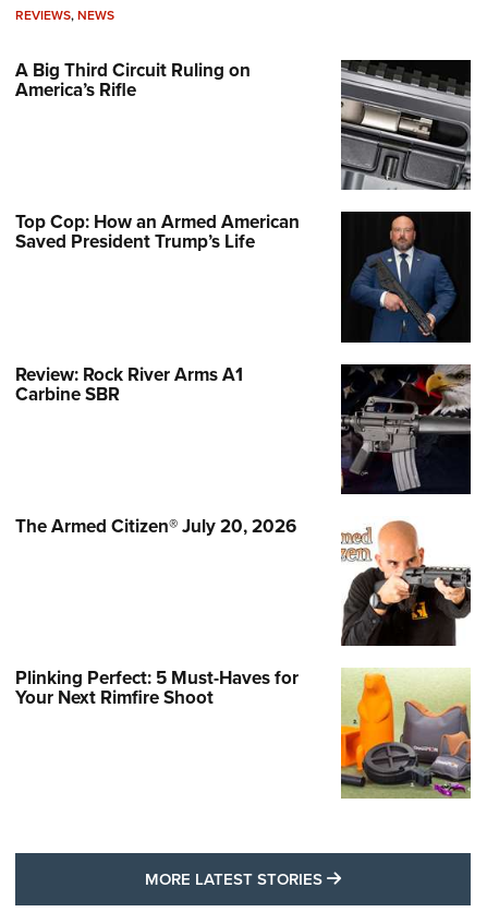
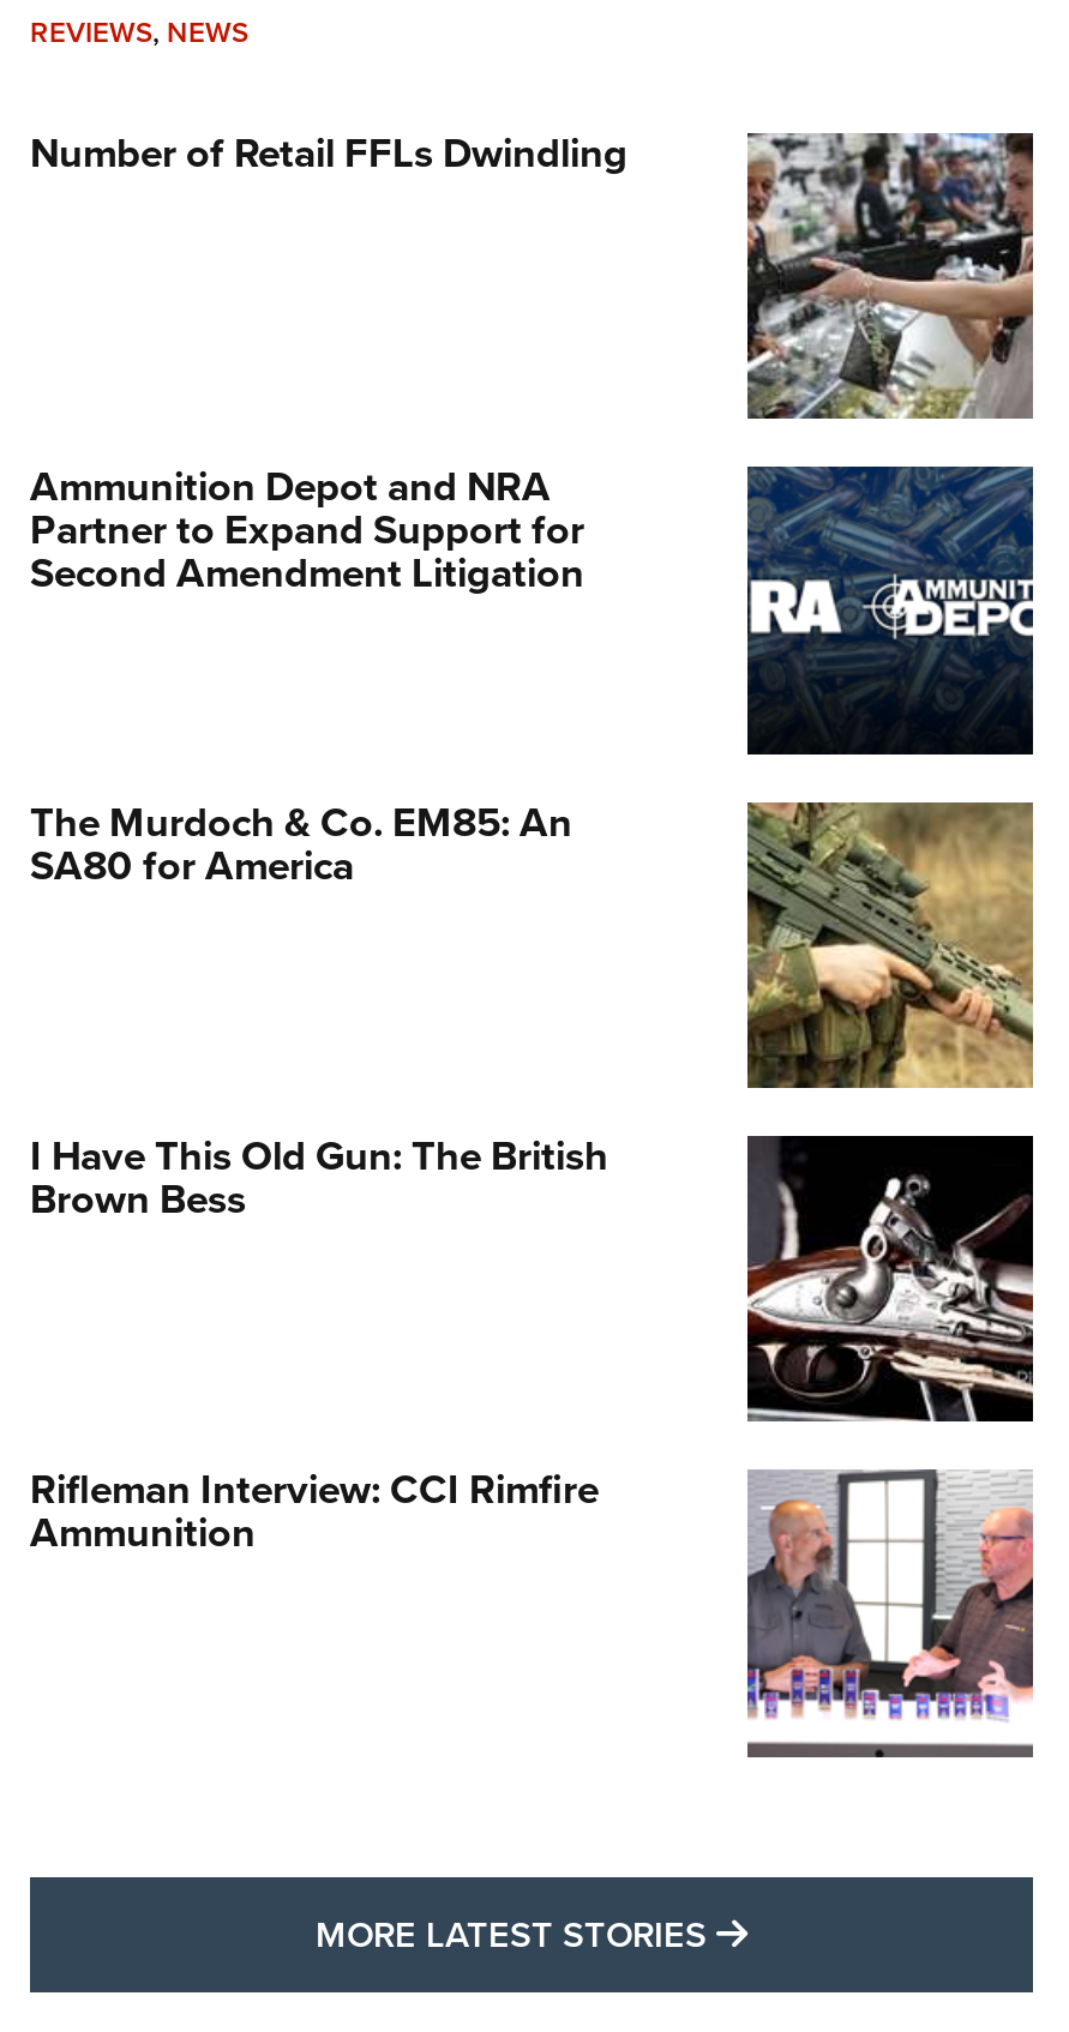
[15,57,251,103] A Big Third Circuit Ruling on | America’s Rifle -> [30,124,627,184] Number of Retail FFLs Dwindling
[341,59,472,190] [image] -> [747,131,1035,419] [image]
[15,209,300,255] Top Cop: How an Armed American | Saved President Trump’s Life -> [30,458,584,604] Ammunition Depot and NRA | Partner to Expand Support for | Second Amendment Litigation
[340,211,471,343] [image] -> [745,464,1035,755] [image]
[15,361,243,407] Review: Rock River Arms A1 | Carbine SBR -> [30,792,572,896] The Murdoch & Co. EM85: An | SA80 for America
[340,363,472,495] [image] -> [745,800,1035,1090] [image]
[15,513,296,539] The Armed Citizen® July 20, 2026 -> [30,1127,608,1230] I Have This Old Gun: The British | Brown Bess
[340,517,471,646] [image] -> [745,1134,1035,1424] [image]
[15,665,299,711] Plinking Perfect: 5 Must-Haves for | Your Next Rimfire Shoot -> [30,1461,599,1564] Rifleman Interview: CCI Rimfire | Ammunition
[340,669,472,800] [image] -> [745,1467,1033,1760] [image]

